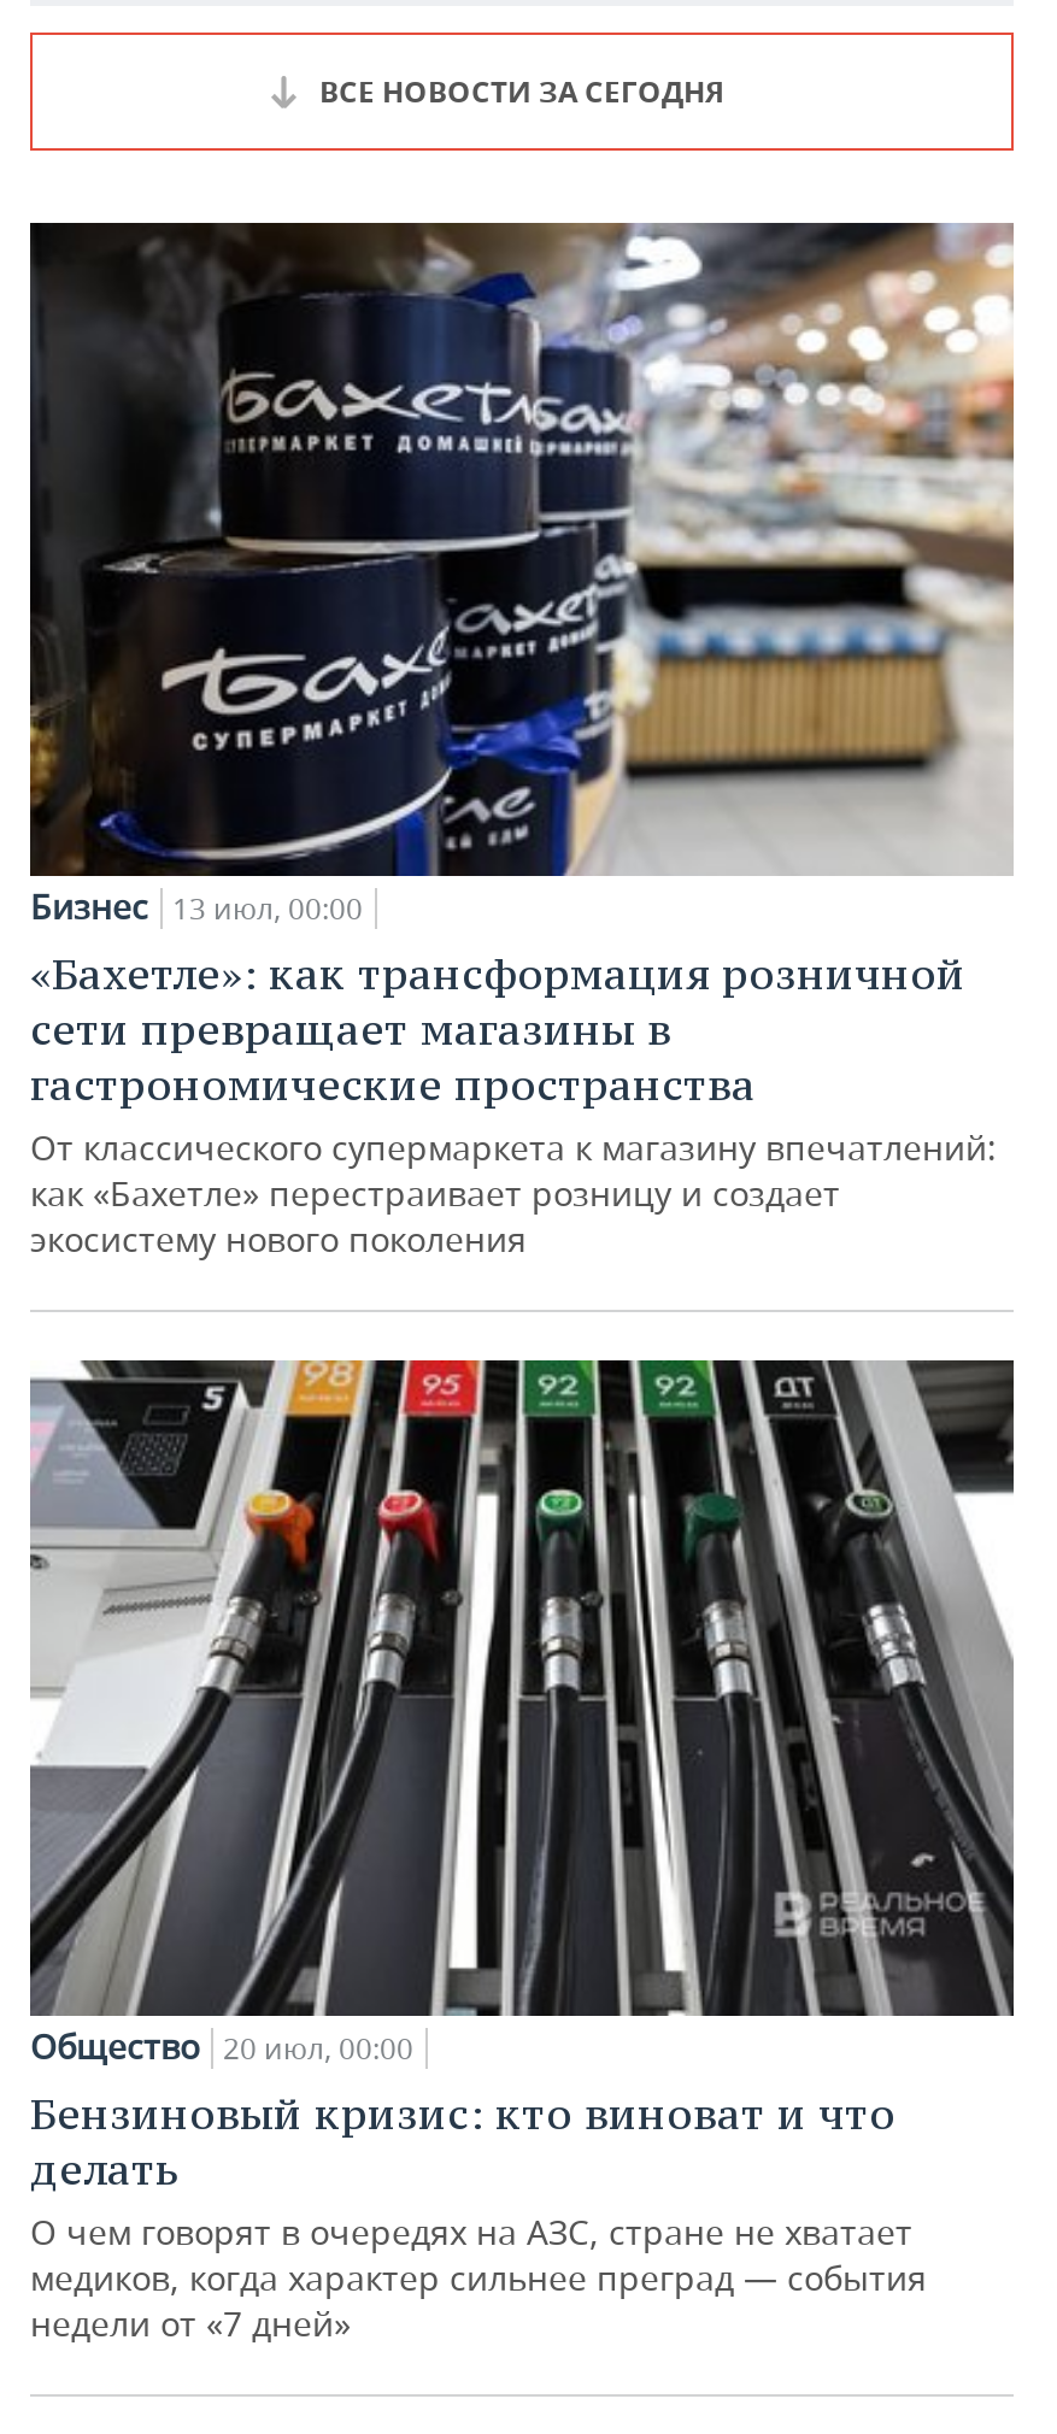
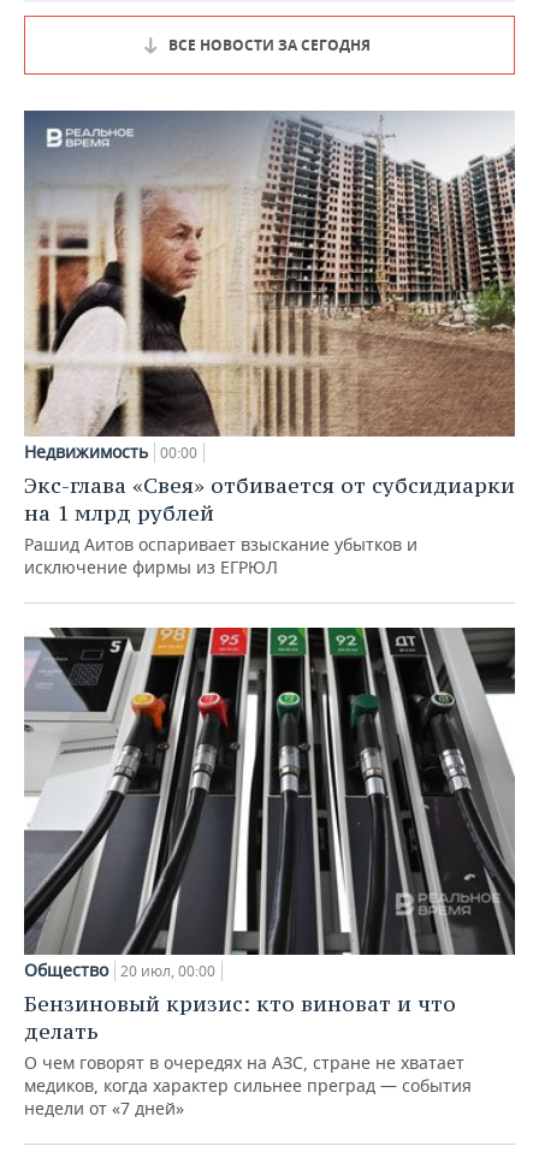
[28,221,1016,1263] [image] | Бизнес 13 июл, 00:00 | «Бахетле»: как трансформация розничной | сети превращает магазины в | гастрономические пространства | От классического супермаркета к магазину впечатлений: | как «Бахетле» перестраивает розницу и создает | экосистему нового поколения -> [24,109,516,579] [image] | Недвижимость 00:00 | Экс-глава «Свея» отбивается от субсидиарки | на 1 млрд рублей | Рашид Аитов оспаривает взыскание убытков и | исключение фирмы из ЕГРЮЛ

